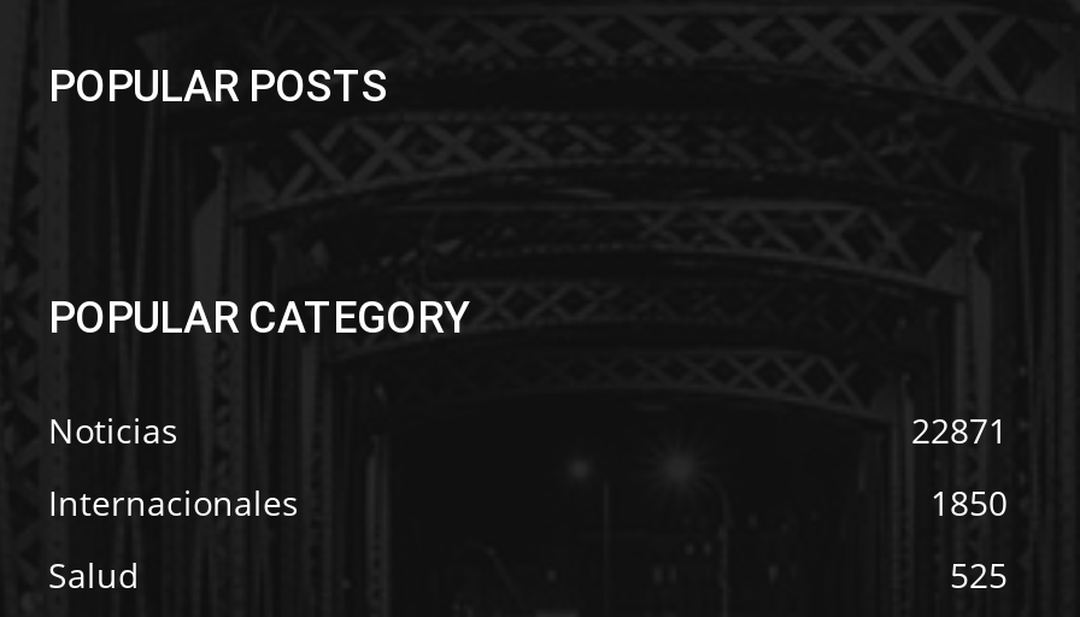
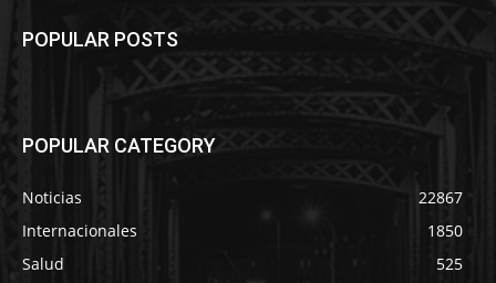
[911,409,1008,454] 22871 -> [418,187,463,208] 22867

